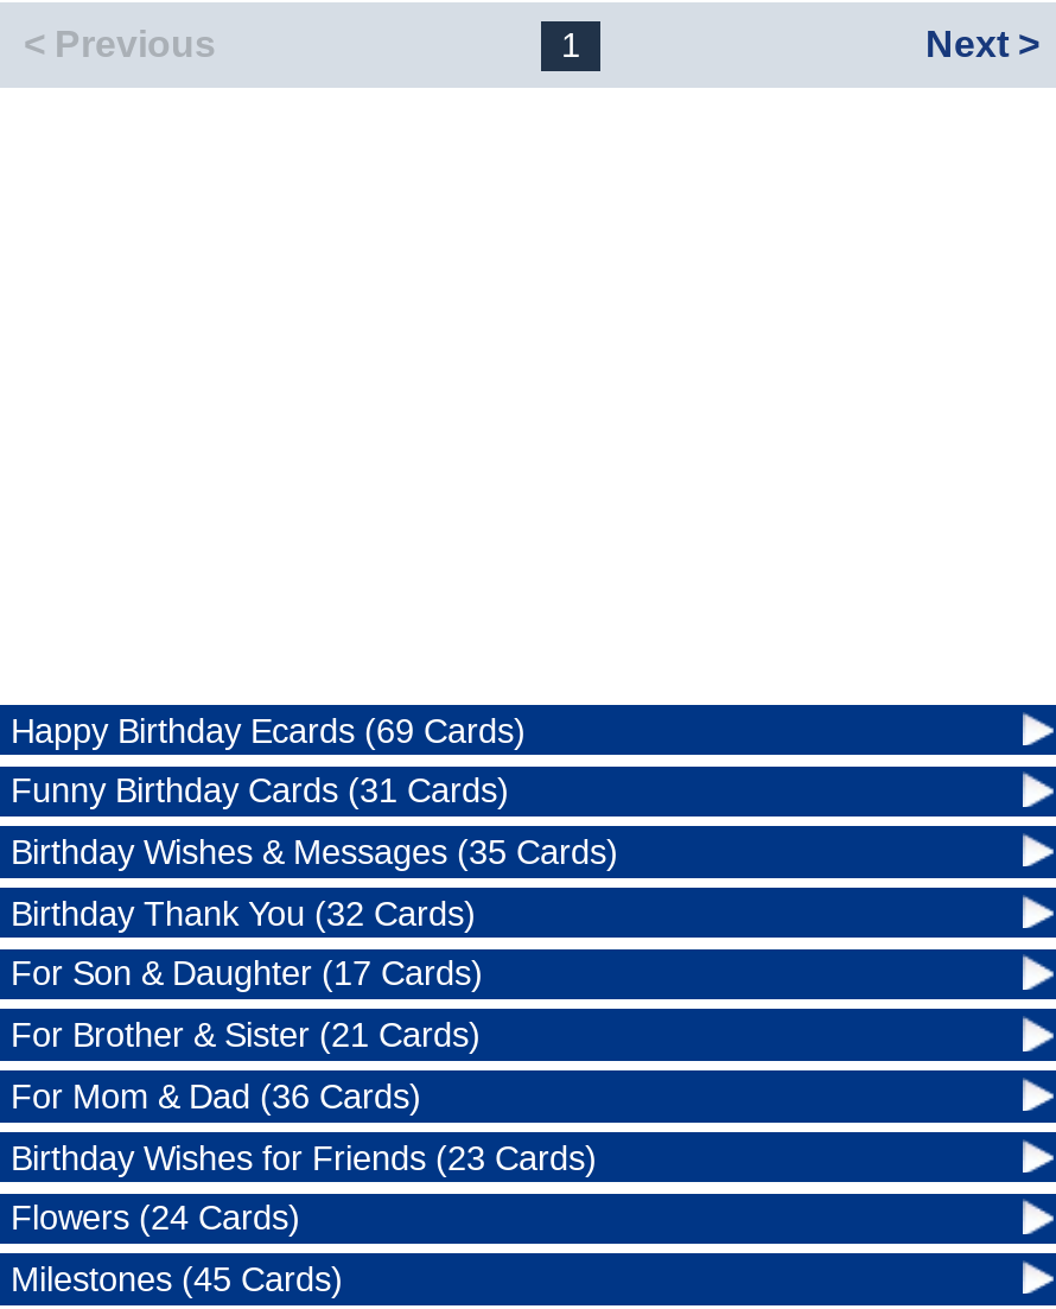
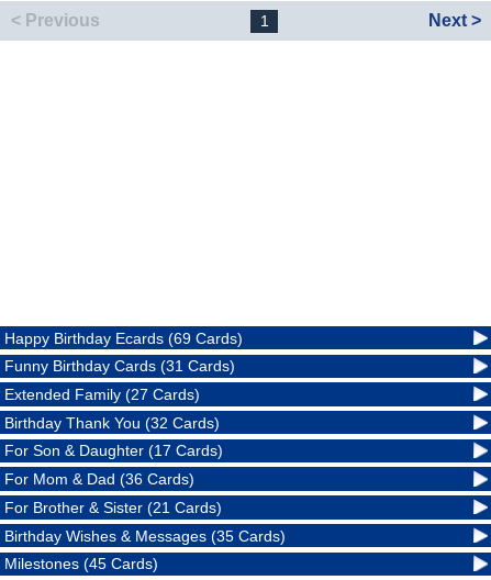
none -> [5,386,200,403] Extended Family (27 Cards)
moved [11,833,618,871] -> [5,527,286,544]: Birthday Wishes & Messages (35 Cards)
moved [11,1016,481,1054] -> [5,498,222,516]: For Brother & Sister (21 Cards)
[11,1138,597,1176] Birthday Wishes for Friends (23 Cards) -> none
[11,1199,300,1237] Flowers (24 Cards) -> none

